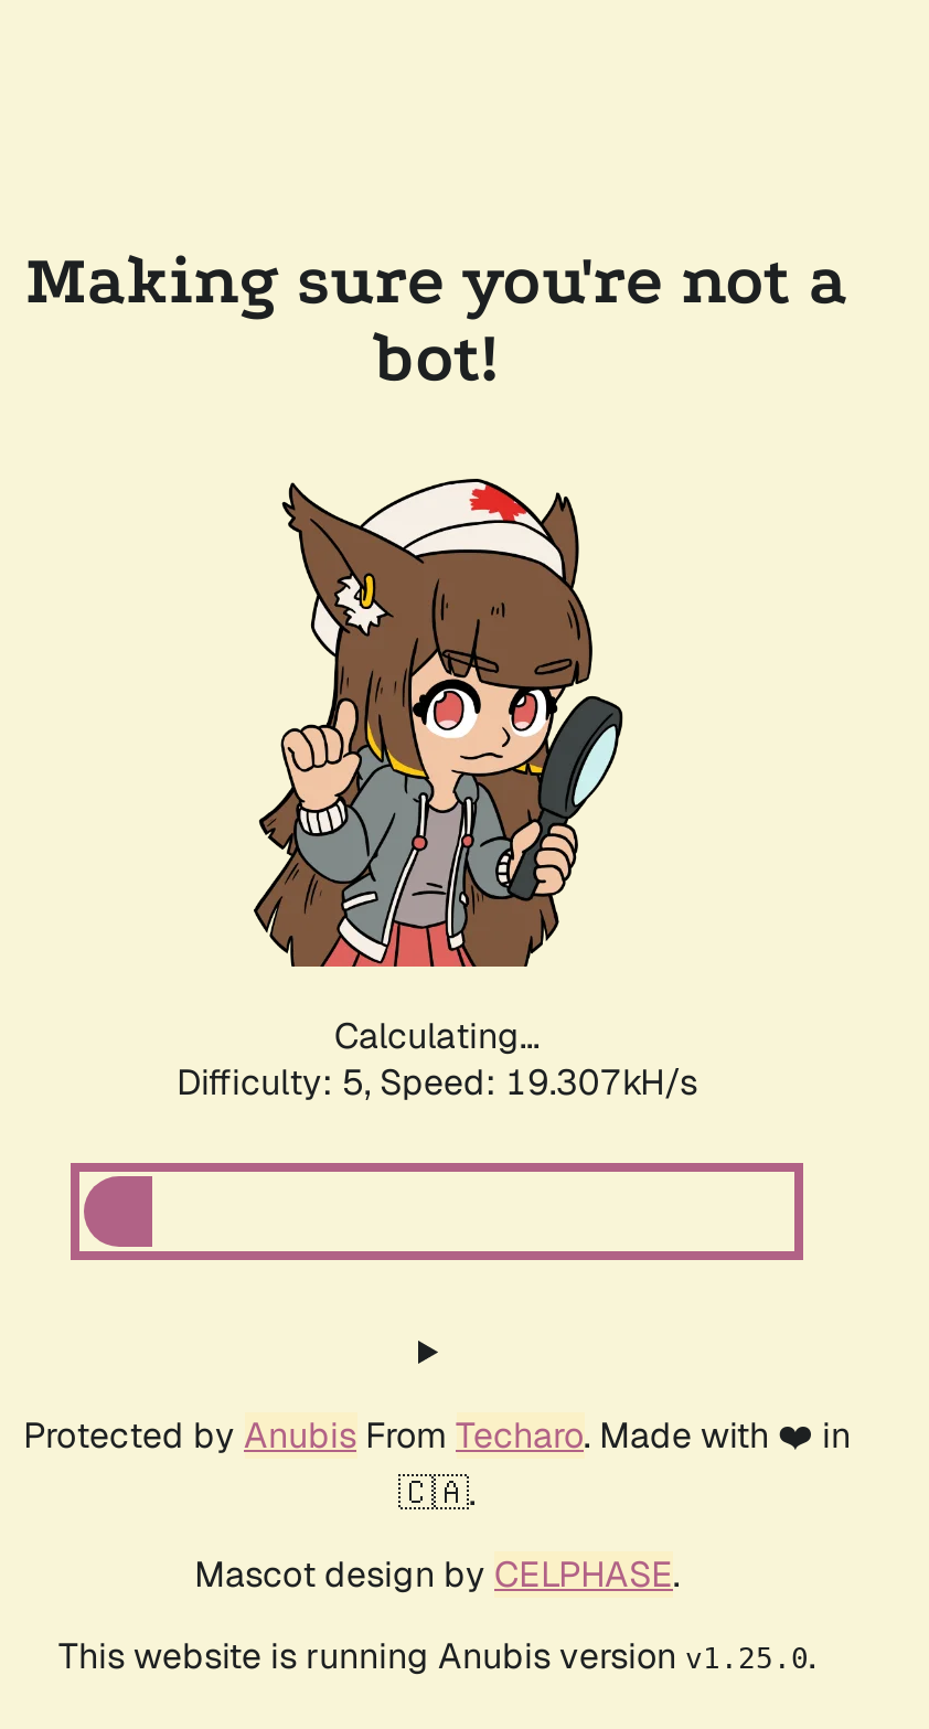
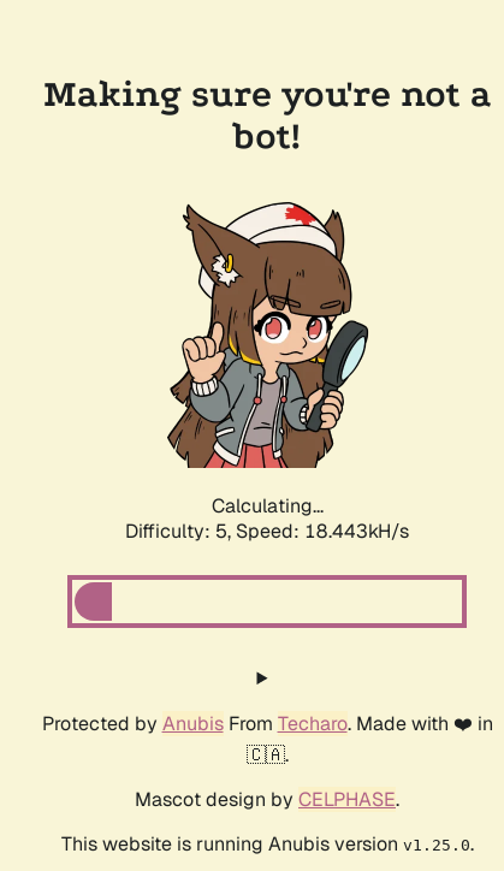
[177,1059,697,1106] Difficulty: 5, Speed: 19.307kH/s -> [125,519,409,544] Difficulty: 5, Speed: 18.443kH/s

